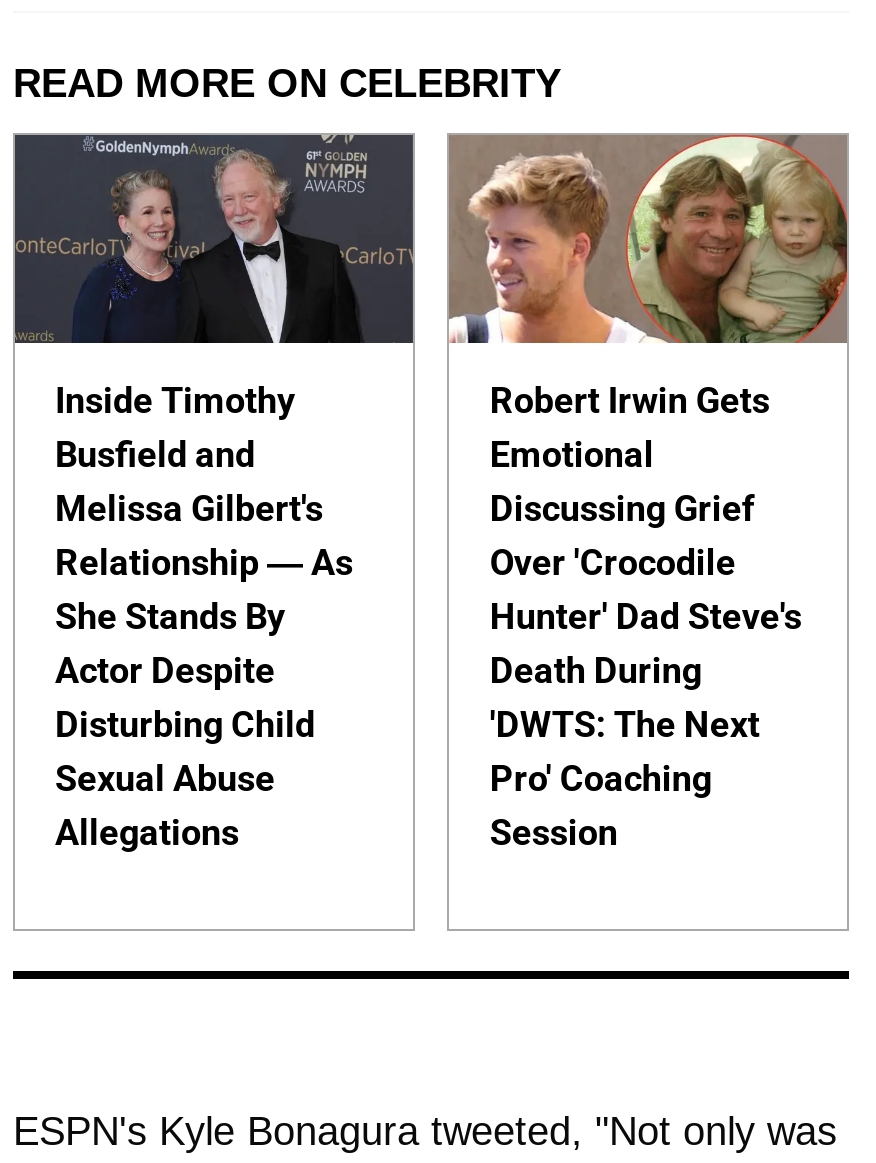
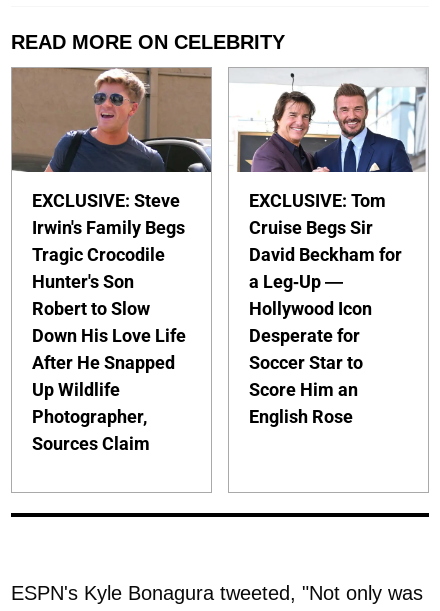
[13,133,415,853] [image] | Inside Timothy | Busfield and | Melissa Gilbert's | Relationship — As | She Stands By | Actor Despite | Disturbing Child | Sexual Abuse | Allegations -> [11,67,212,454] [image] | EXCLUSIVE: Steve | Irwin's Family Begs | Tragic Crocodile | Hunter's Son | Robert to Slow | Down His Love Life | After He Snapped | Up Wildlife | Photographer, | Sources Claim
[447,133,849,853] [image] | Robert Irwin Gets | Emotional | Discussing Grief | Over 'Crocodile | Hunter' Dad Steve's | Death During | 'DWTS: The Next | Pro' Coaching | Session -> [229,68,428,427] [image] | EXCLUSIVE: Tom | Cruise Begs Sir | David Beckham for | a Leg-Up — | Hollywood Icon | Desperate for | Soccer Star to | Score Him an | English Rose

